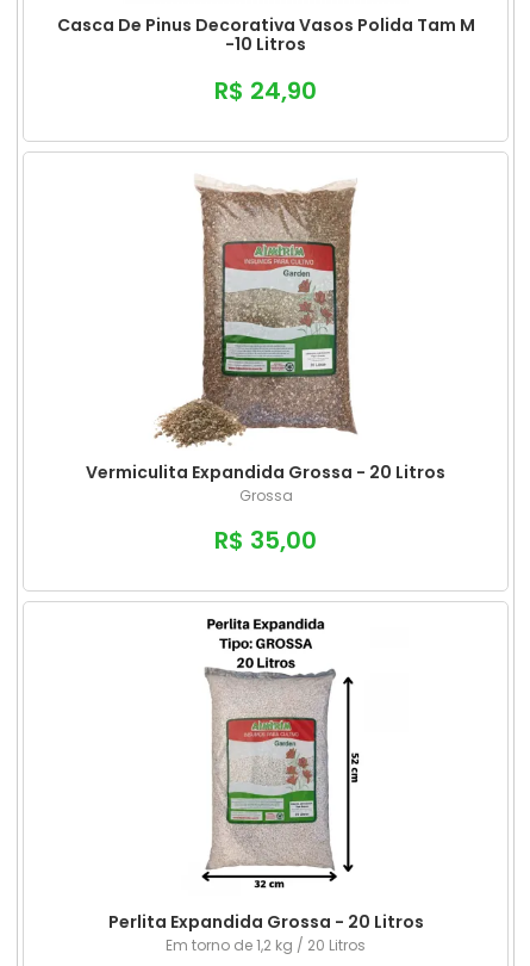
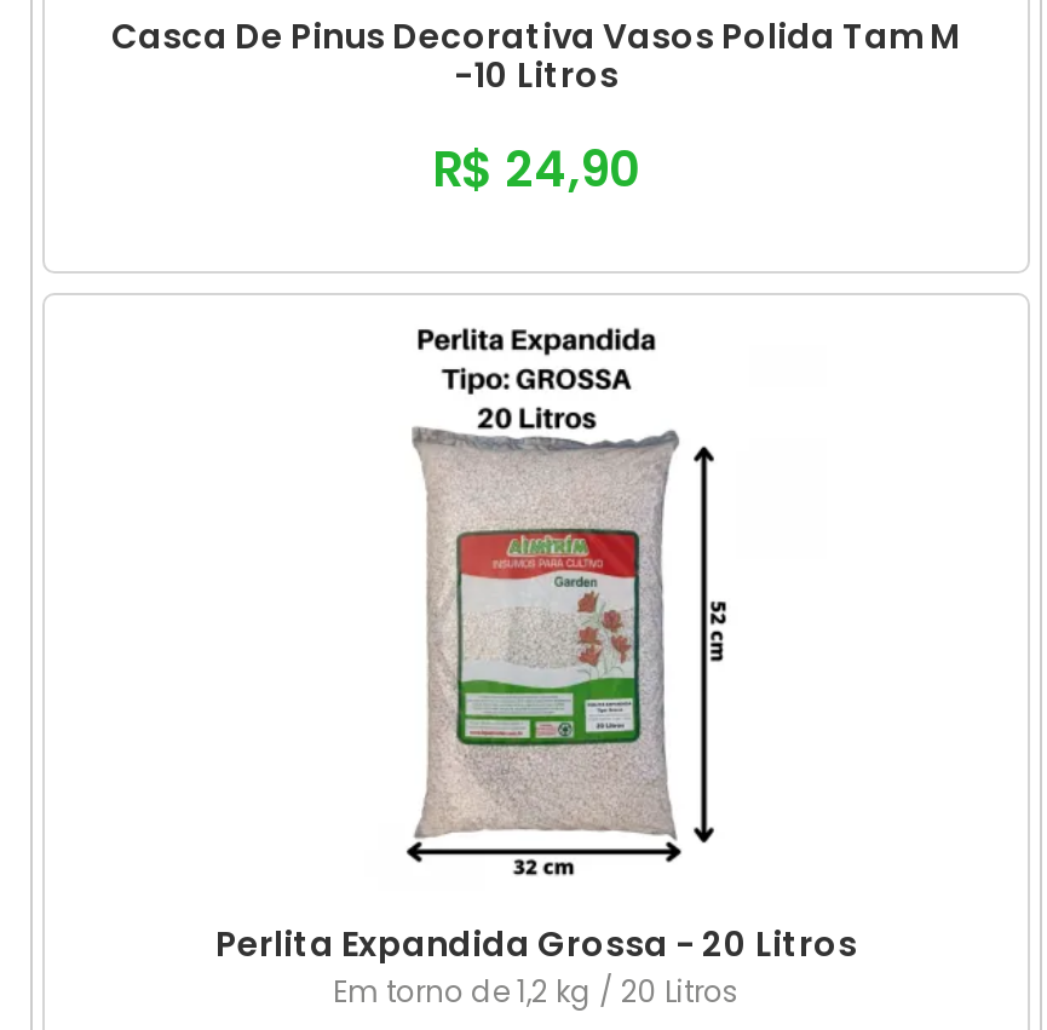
[86,175,445,556] [image] | Vermiculita Expandida Grossa - 20 Litros | Grossa | R$ 35,00 -> none

